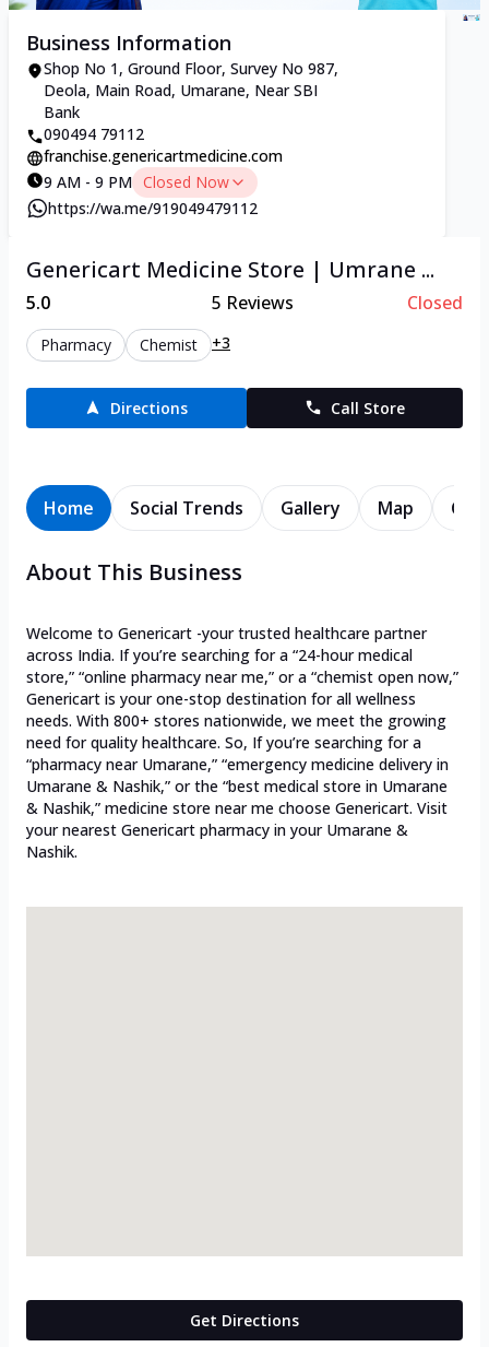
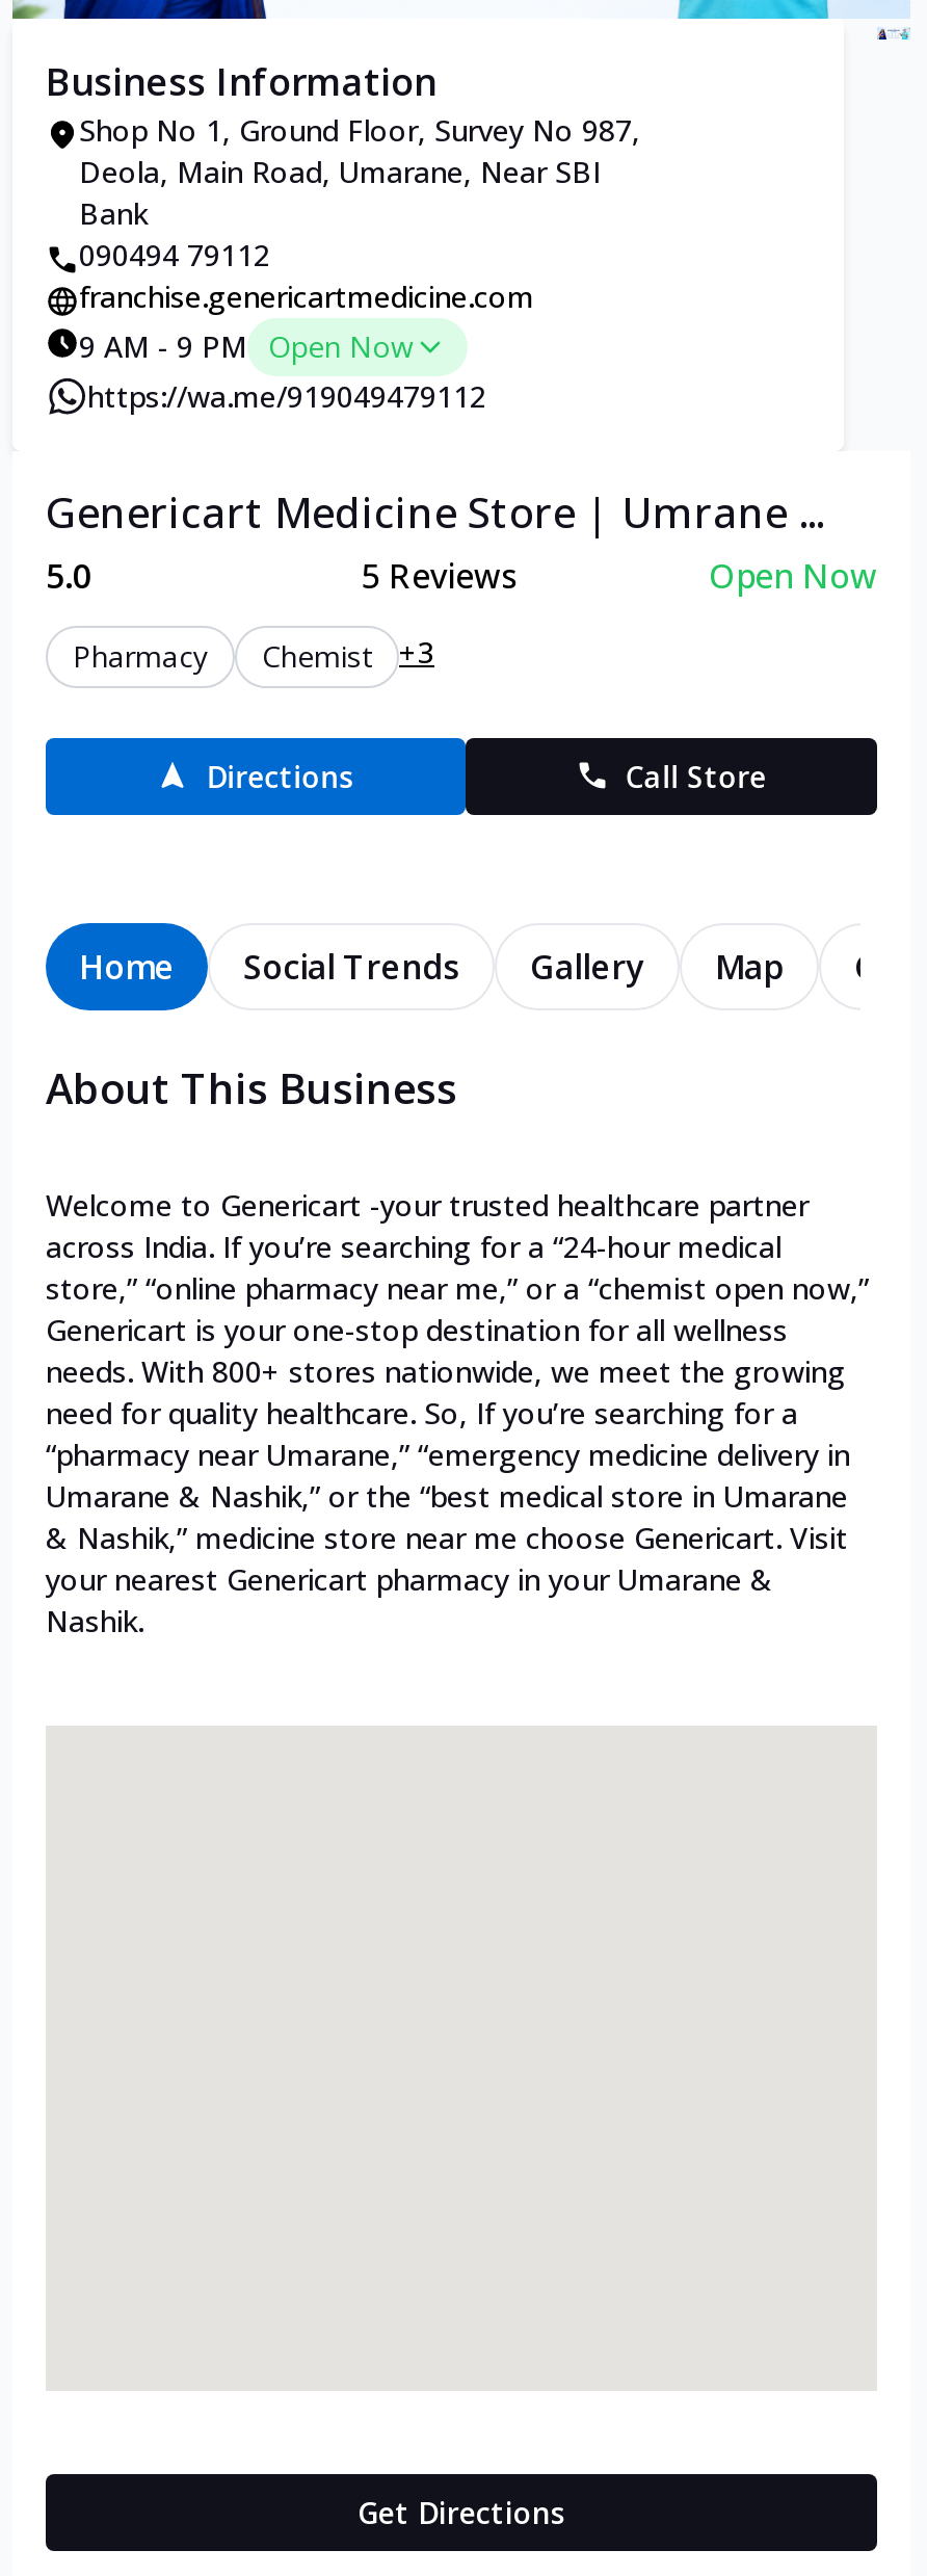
[44,171,229,192] 9 AM - 9 PM Closed Now -> [79,326,414,366] 9 AM - 9 PM Open Now
[407,290,463,314] Closed -> [709,553,877,598] Open Now

